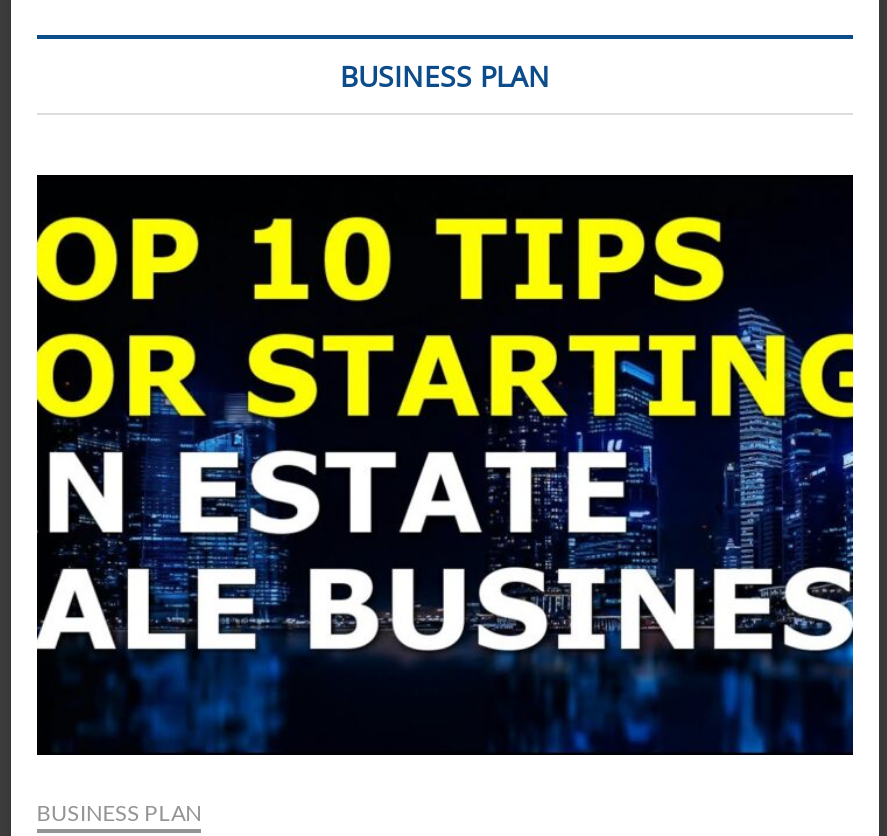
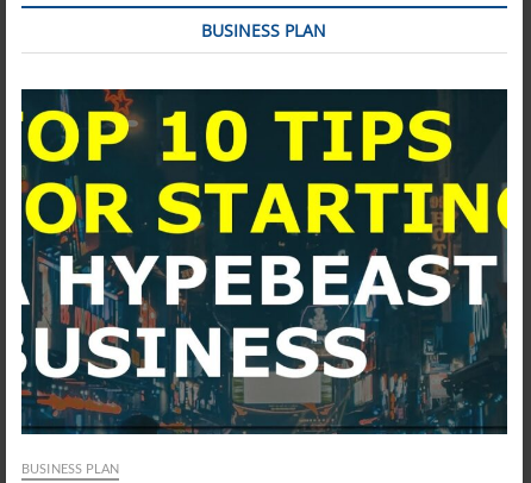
[35,173,855,755] [image] -> [20,88,508,435] [image]

